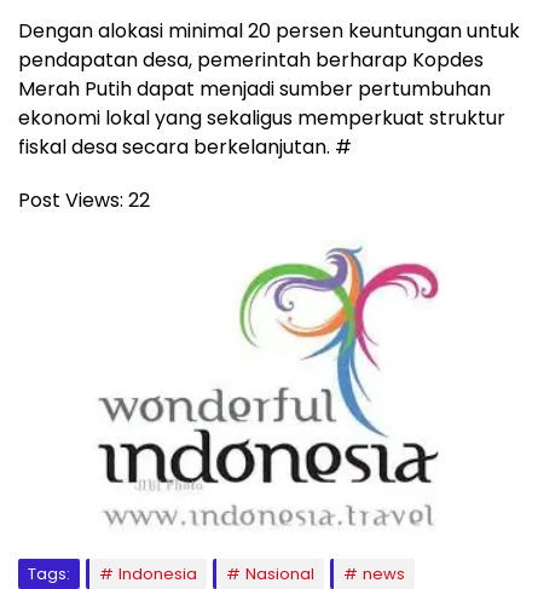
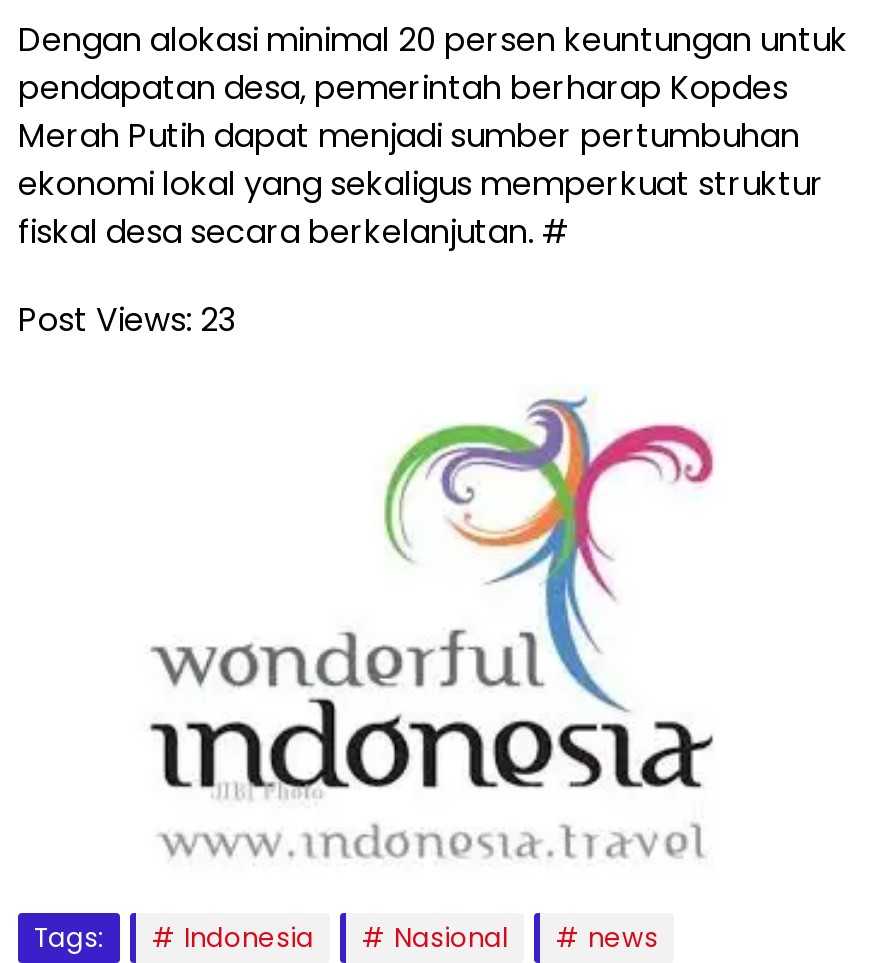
[18,186,150,214] Post Views: 22 -> [18,296,236,342] Post Views: 23

